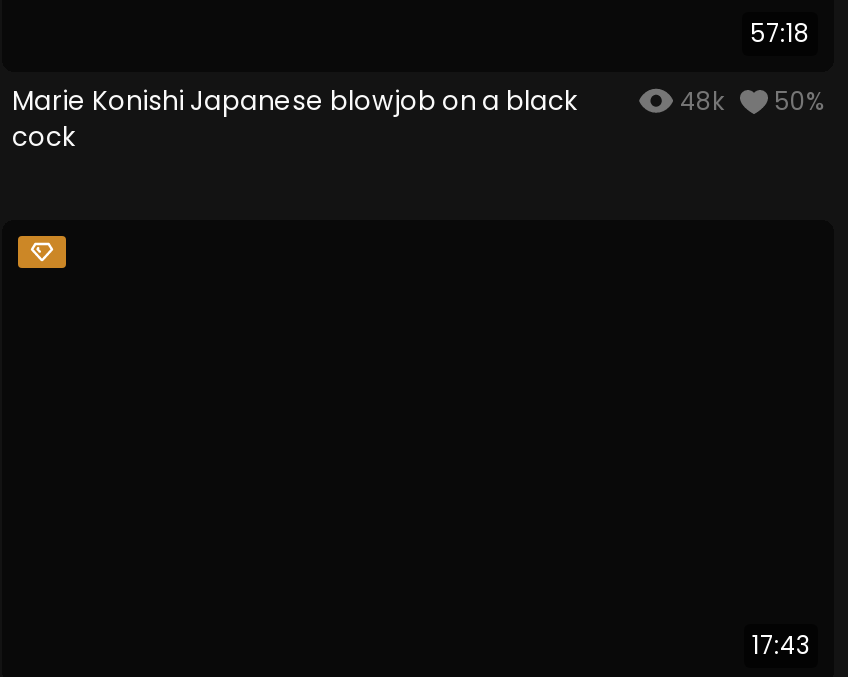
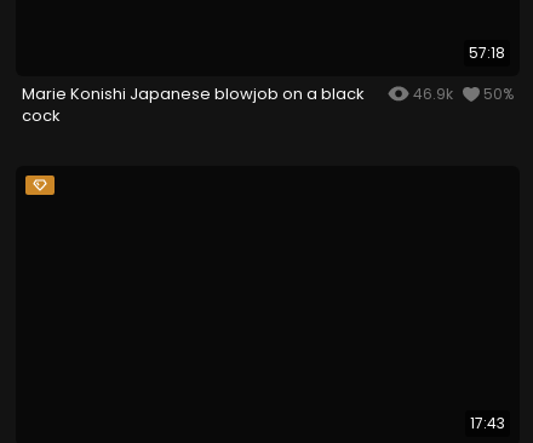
[674,84,824,118] 48k 50% -> [409,83,514,104] 46.9k 50%

